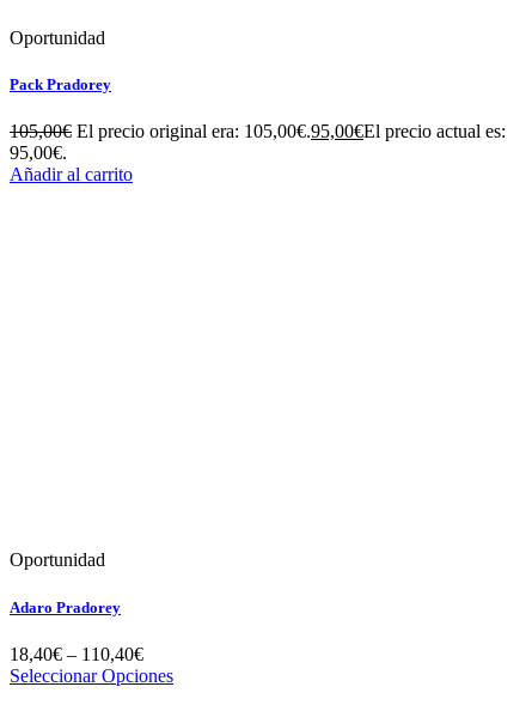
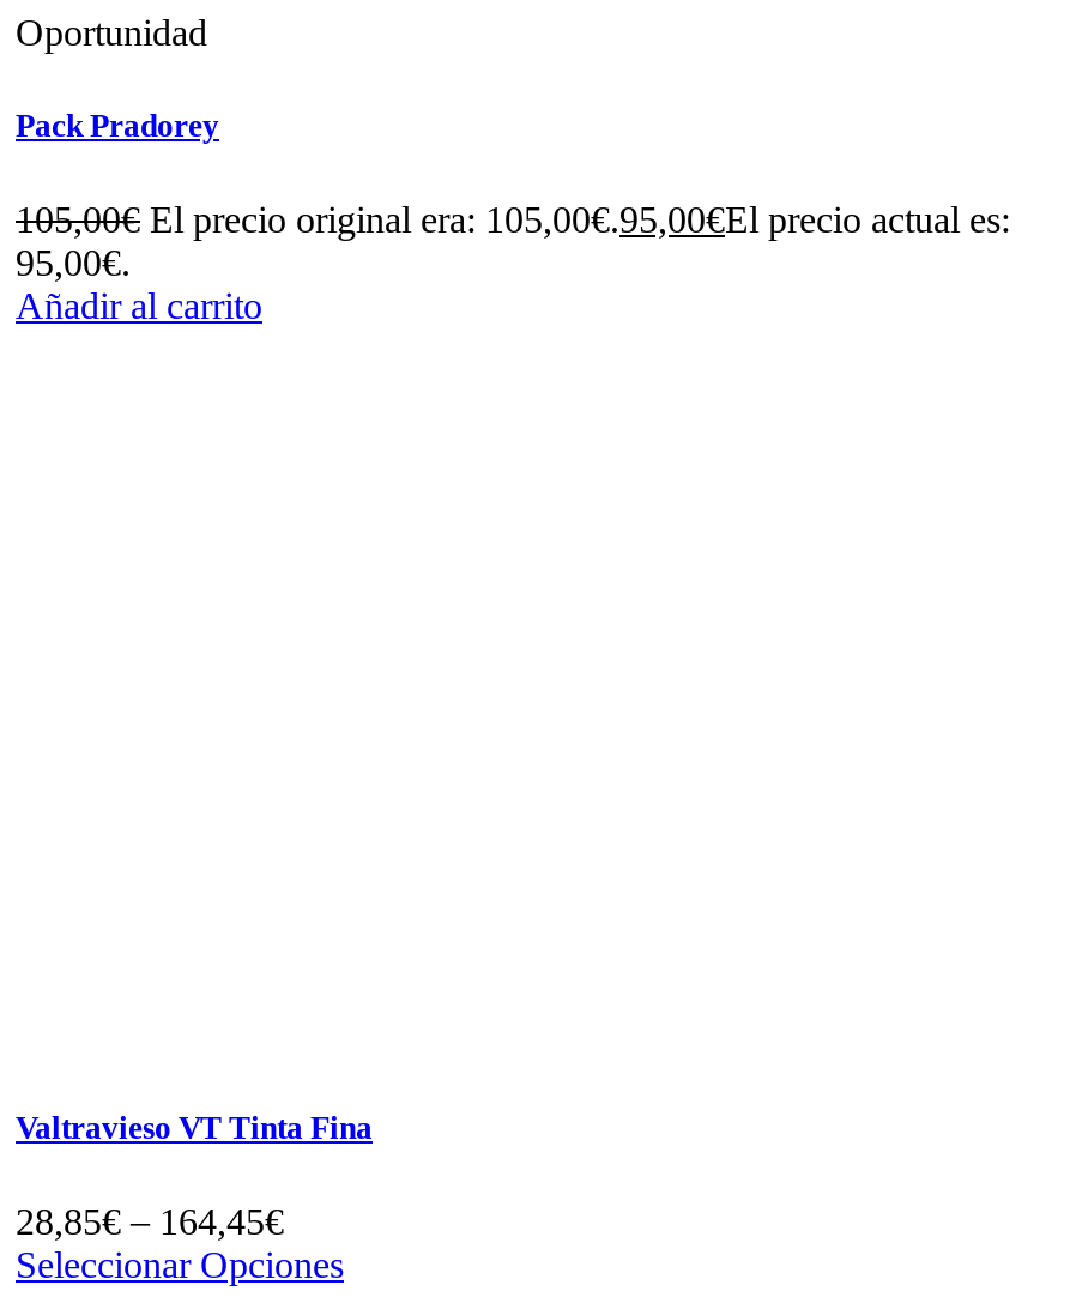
[10,550,143,664] Oportunidad | Adaro Pradorey | 18,40€– 110,40€ -> [16,1110,373,1242] Valtravieso VT Tinta Fina | 28,85€– 164,45€

